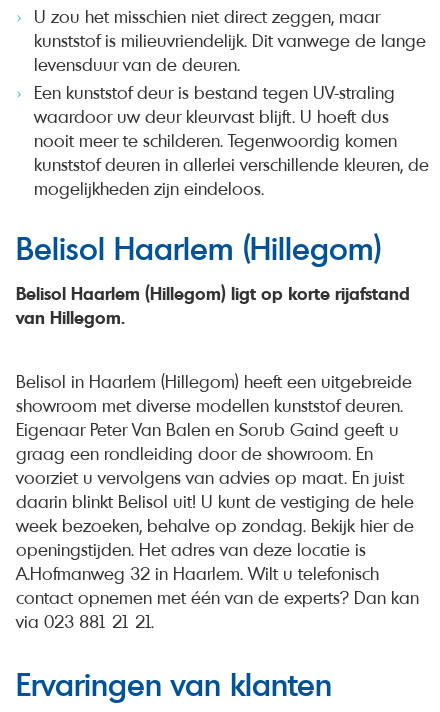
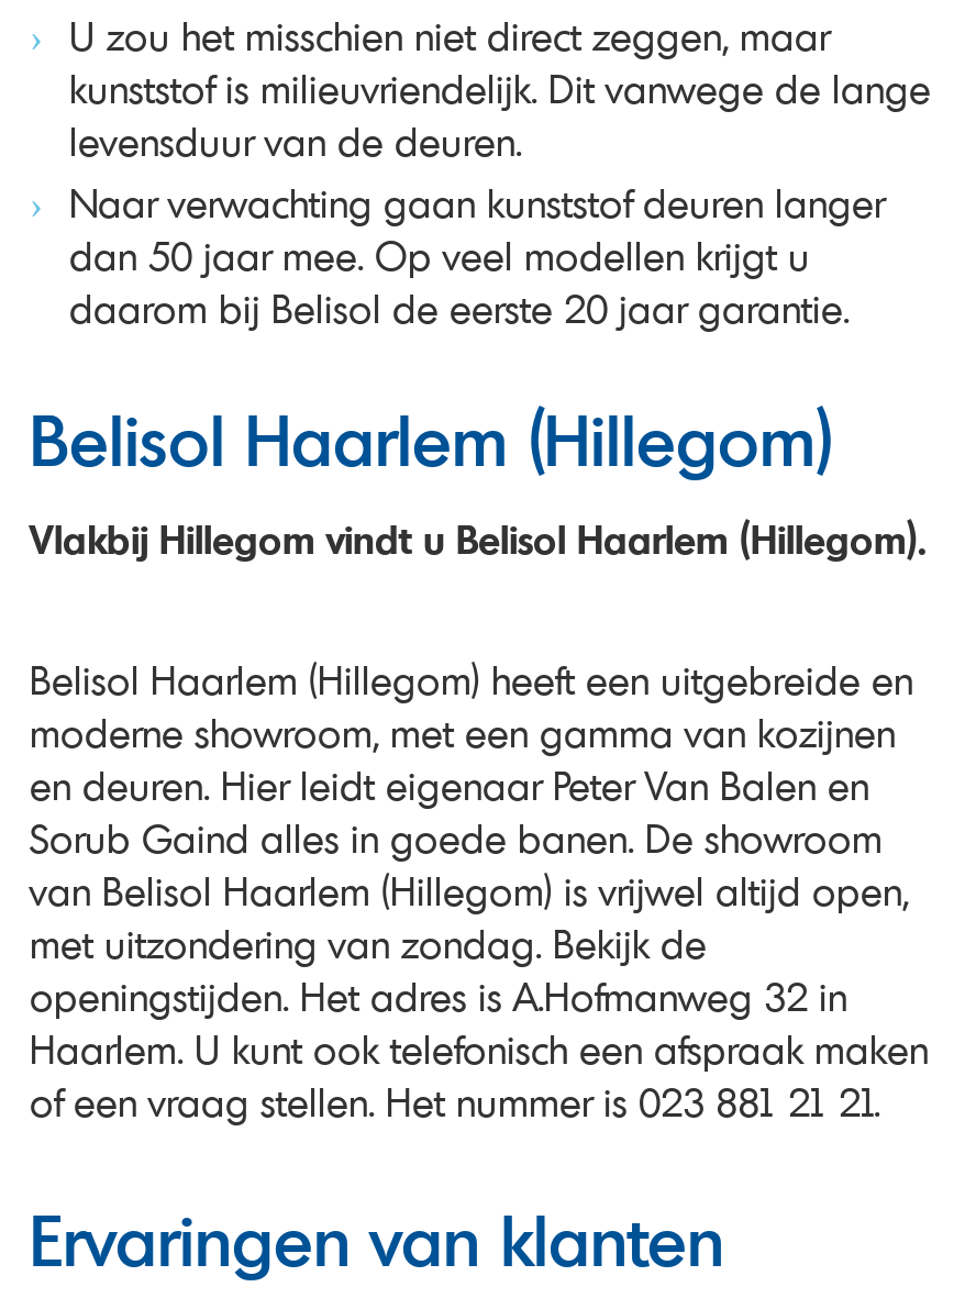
[34,81,429,199] Een kunststof deur is bestand tegen UV-straling | waardoor uw deur kleurvast blijft. U hoeft dus | nooit meer te schilderen. Tegenwoordig komen | kunststof deuren in allerlei verschillende kleuren, de | mogelijkheden zijn eindeloos. -> [69,178,885,332] Naar verwachting gaan kunststof deuren langer | dan 50 jaar mee. Op veel modellen krijgt u | daarom bij Belisol de eerste 20 jaar garantie.
[16,280,410,327] Belisol Haarlem (Hillegom) ligt op korte rijafstand | van Hillegom. -> [30,511,927,562] Vlakbij Hillegom vindt u Belisol Haarlem (Hillegom).
[16,369,419,631] Belisol in Haarlem (Hillegom) heeft een uitgebreide | showroom met diverse modellen kunststof deuren. | Eigenaar Peter Van Balen en Sorub Gaind geeft u | graag een rondleiding door de showroom. En | voorziet u vervolgens van advies op maat. En juist | daarin blinkt Belisol uit! U kunt de vestiging de hele | week bezoeken, behalve op zondag. Bekijk hier de | openingstijden. Het adres van deze locatie is | A.Hofmanweg 32 in Haarlem. Wilt u telefonisch | contact opnemen met één van de experts? Dan kan | via 023 881 21 21. -> [30,654,929,1124] Belisol Haarlem (Hillegom) heeft een uitgebreide en | moderne showroom, met een gamma van kozijnen | en deuren. Hier leidt eigenaar Peter Van Balen en | Sorub Gaind alles in goede banen. De showroom | van Belisol Haarlem (Hillegom) is vrijwel altijd open, | met uitzondering van zondag. Bekijk de | openingstijden. Het adres is A.Hofmanweg 32 in | Haarlem. U kunt ook telefonisch een afspraak maken | of een vraag stellen. Het nummer is 023 881 21 21.

